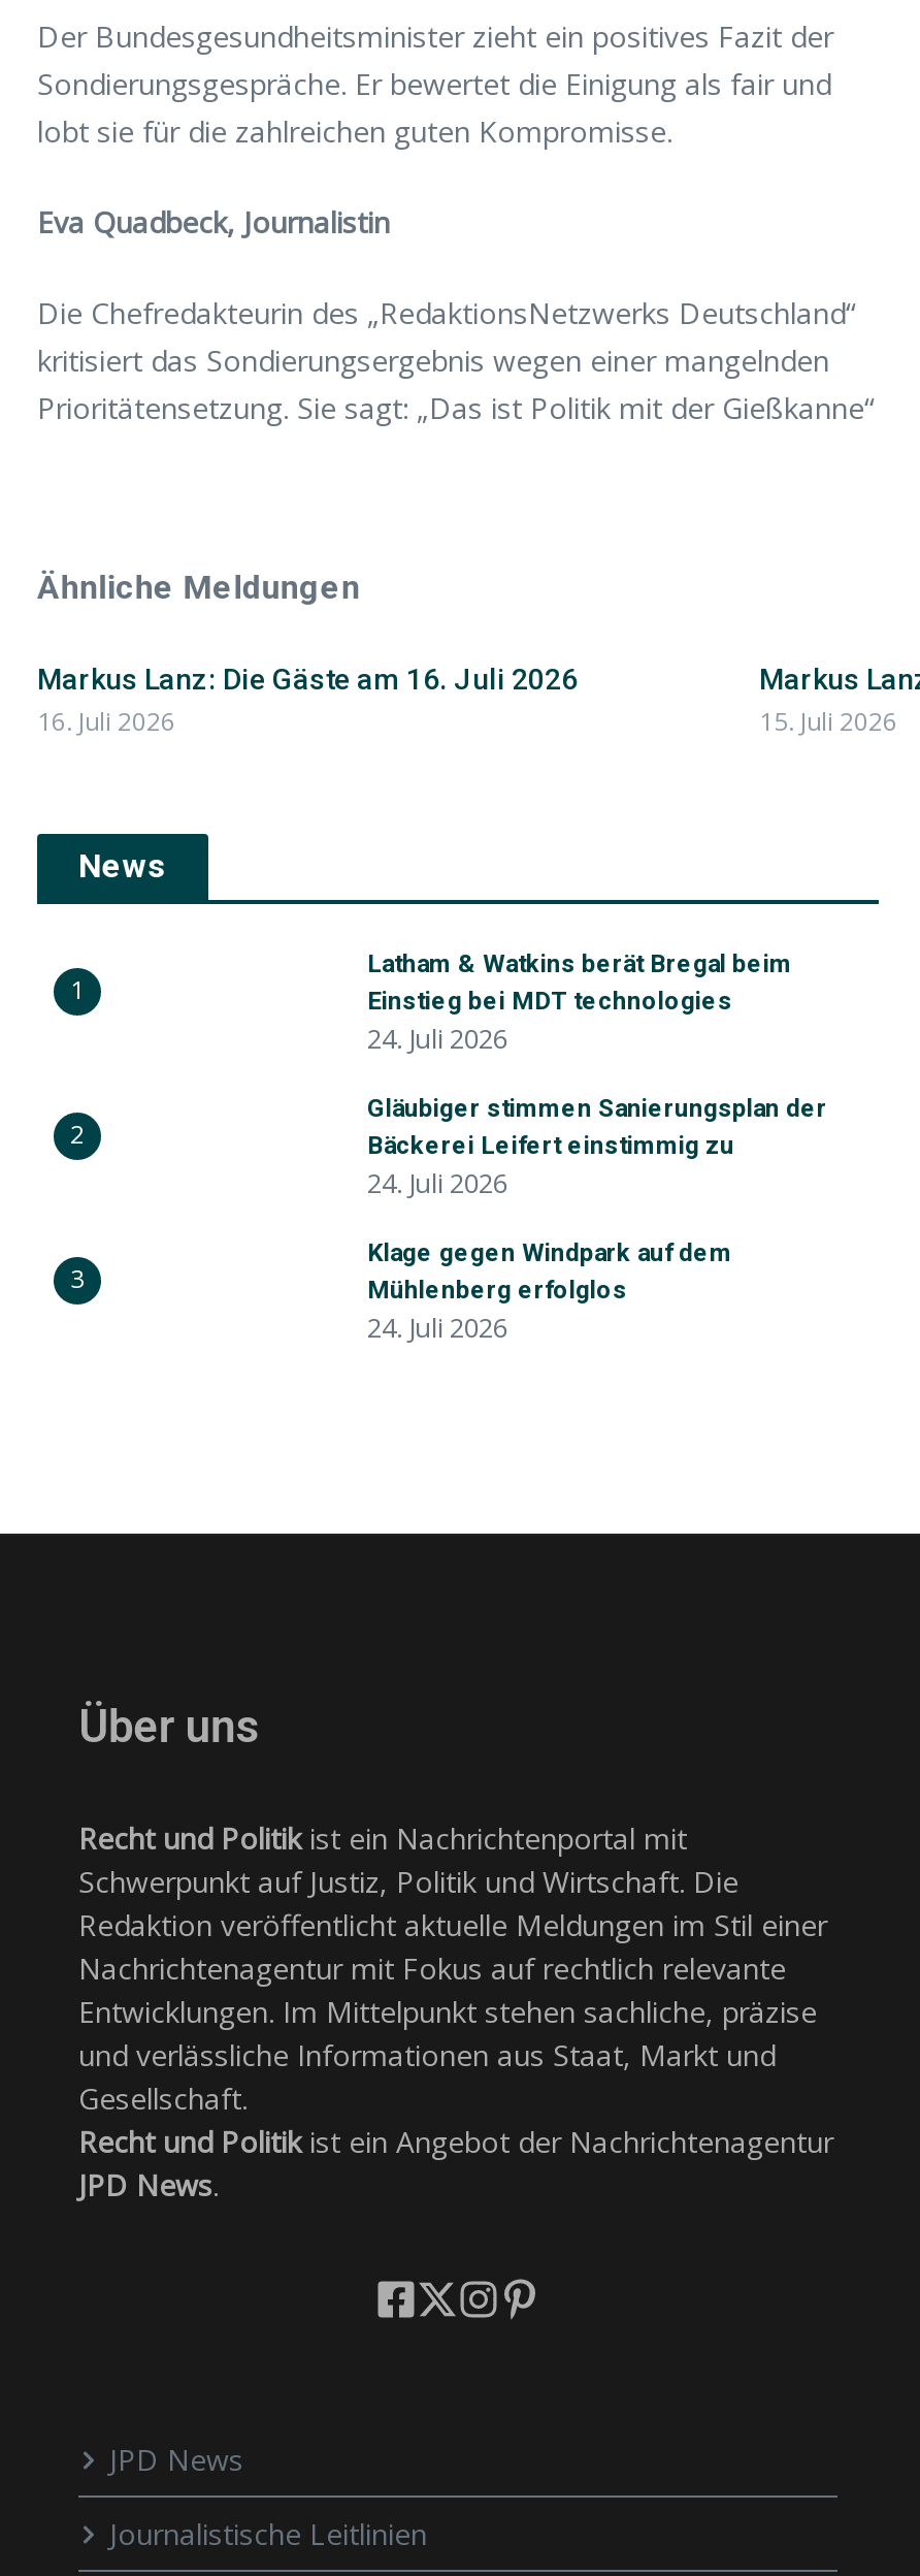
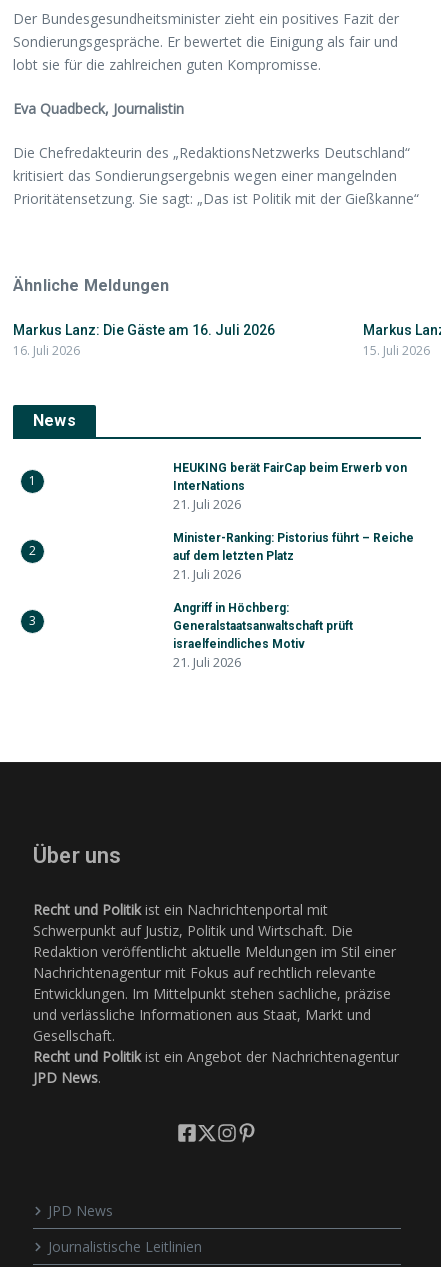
[367,949,792,1057] Latham & Watkins berät Bregal beim | Einstieg bei MDT technologies | 24. Juli 2026 -> [173,461,407,513] HEUKING berät FairCap beim Erwerb von | InterNations | 21. Juli 2026
[367,1094,827,1201] Gläubiger stimmen Sanierungsplan der | Bäckerei Leifert einstimmig zu | 24. Juli 2026 -> [173,531,414,583] Minister-Ranking: Pistorius führt – Reiche | auf dem letzten Platz | 21. Juli 2026
[367,1238,732,1346] Klage gegen Windpark auf dem | Mühlenberg erfolglos | 24. Juli 2026 -> [173,601,353,671] Angriff in Höchberg: | Generalstaatsanwaltschaft prüft | israelfeindliches Motiv | 21. Juli 2026

